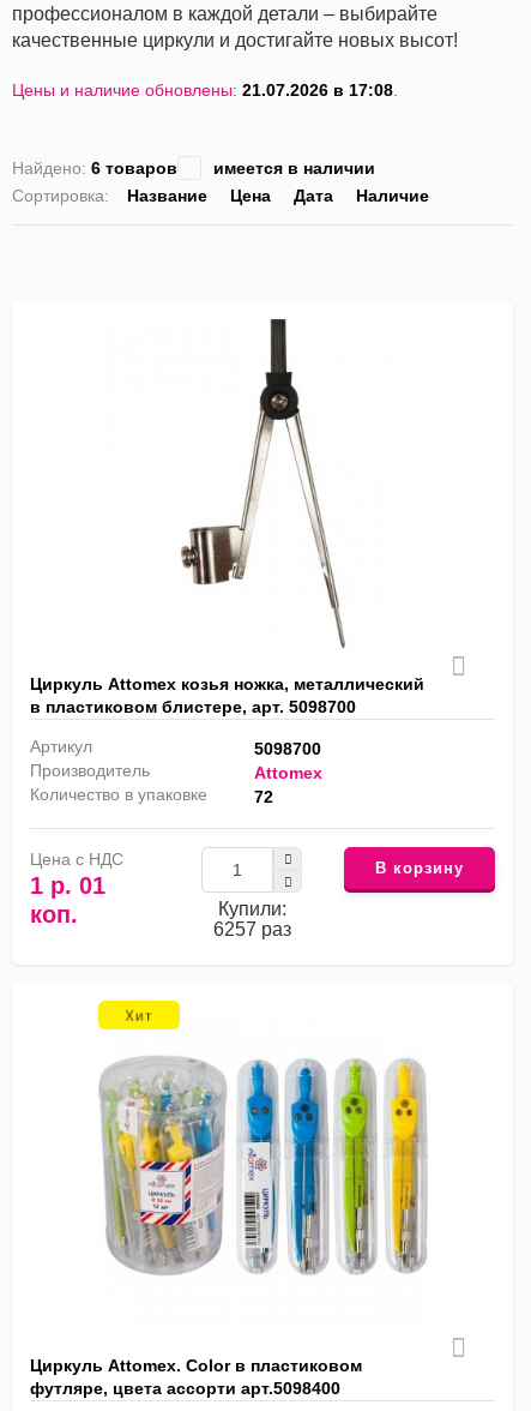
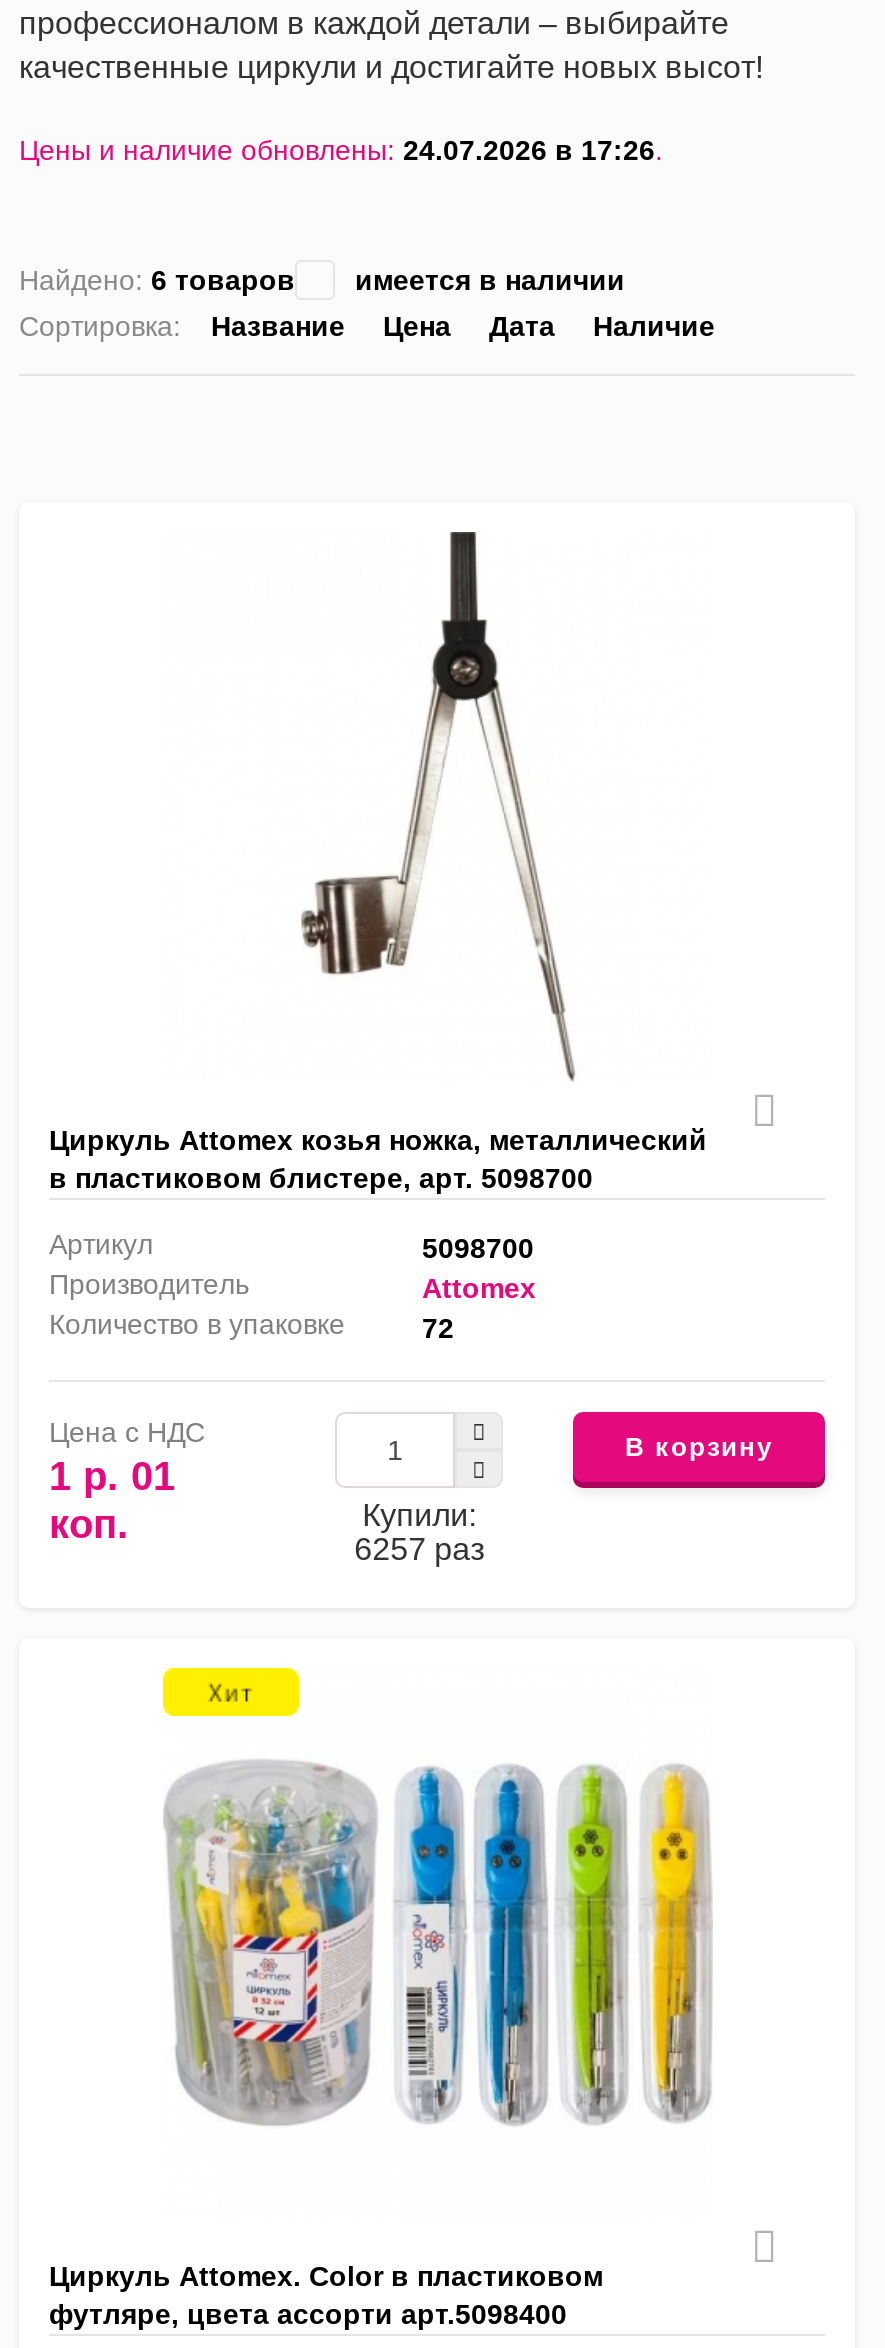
[12,81,398,100] Цены и наличие обновлены: 21.07.2026 в 17:08. -> [19,135,663,167] Цены и наличие обновлены: 24.07.2026 в 17:26.

